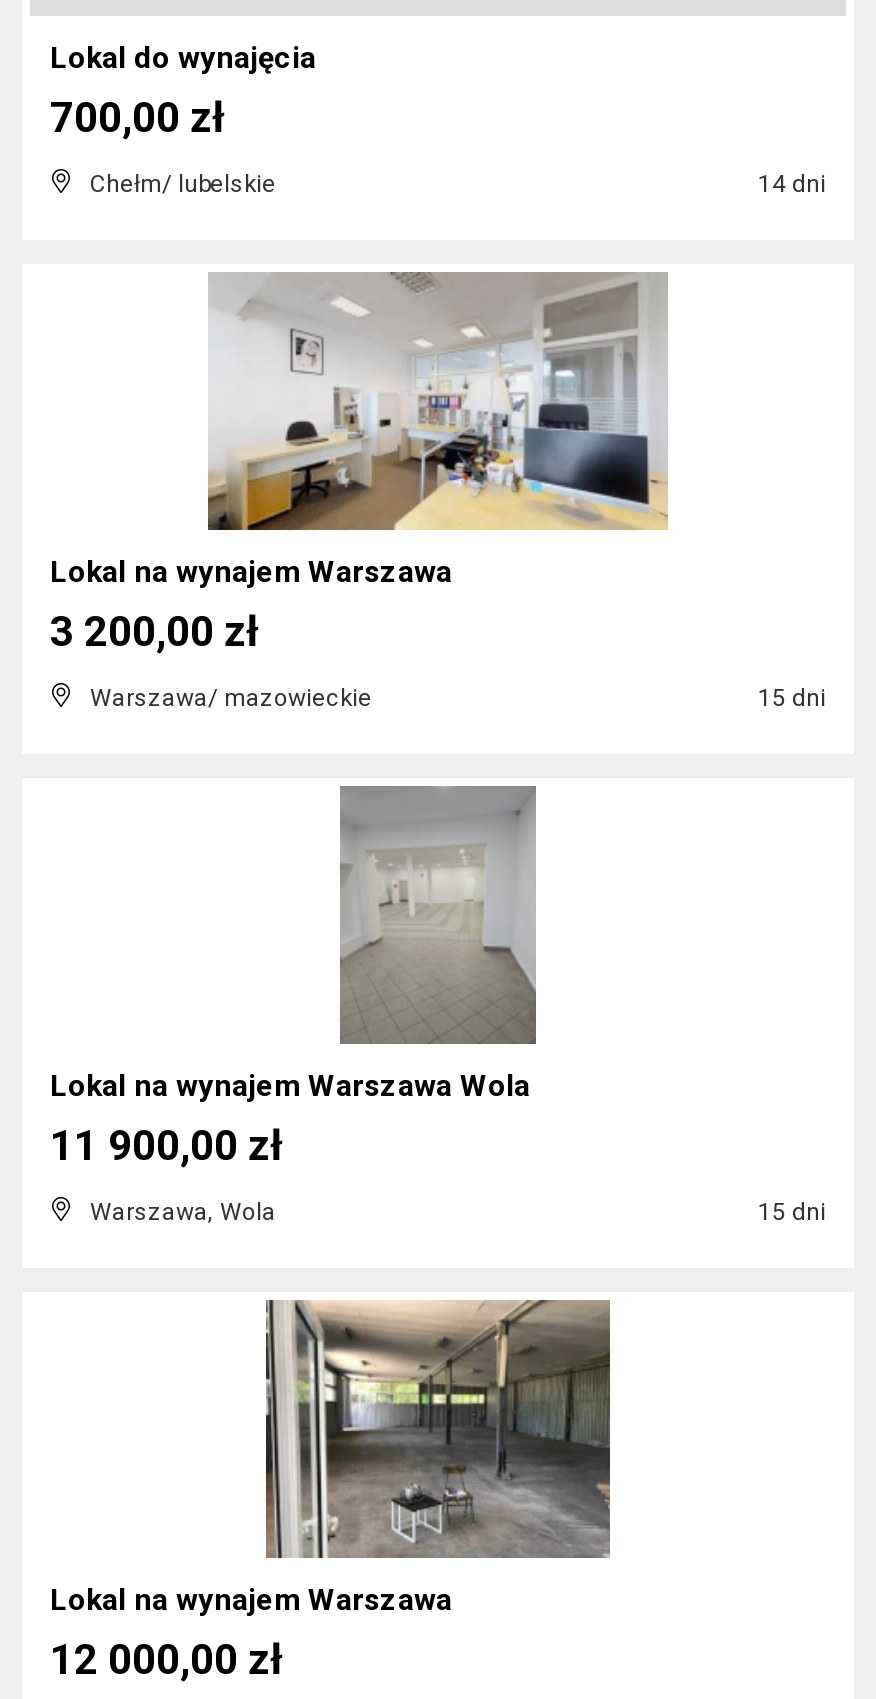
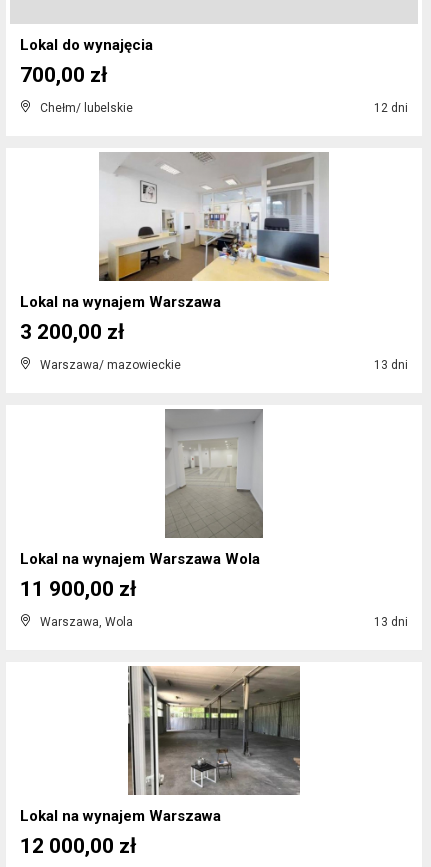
[752,170,826,198] 14 dni -> [371,101,408,115] 12 dni
[752,684,826,712] 15 dni -> [371,358,408,372] 13 dni
[752,1198,826,1226] 15 dni -> [371,615,408,629] 13 dni

